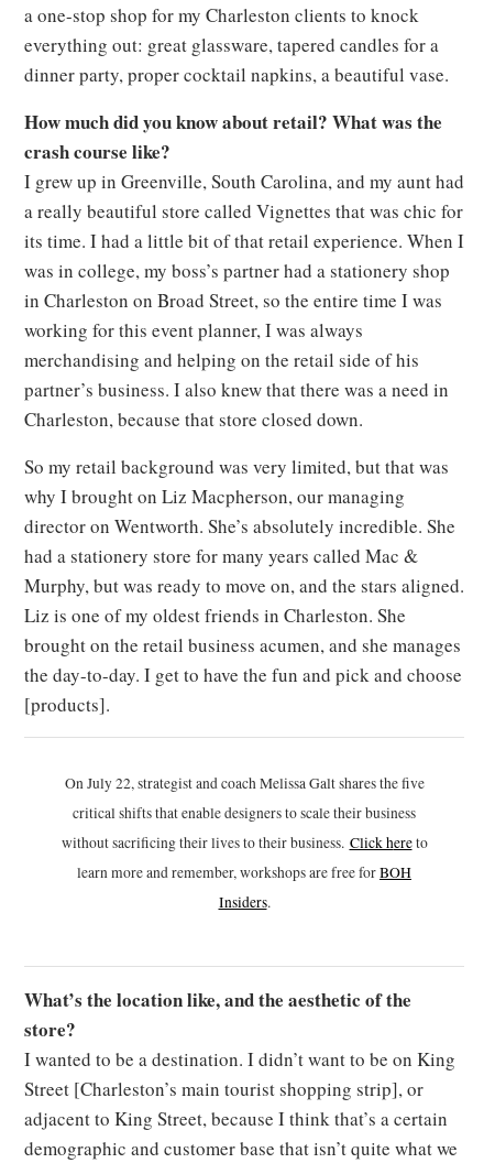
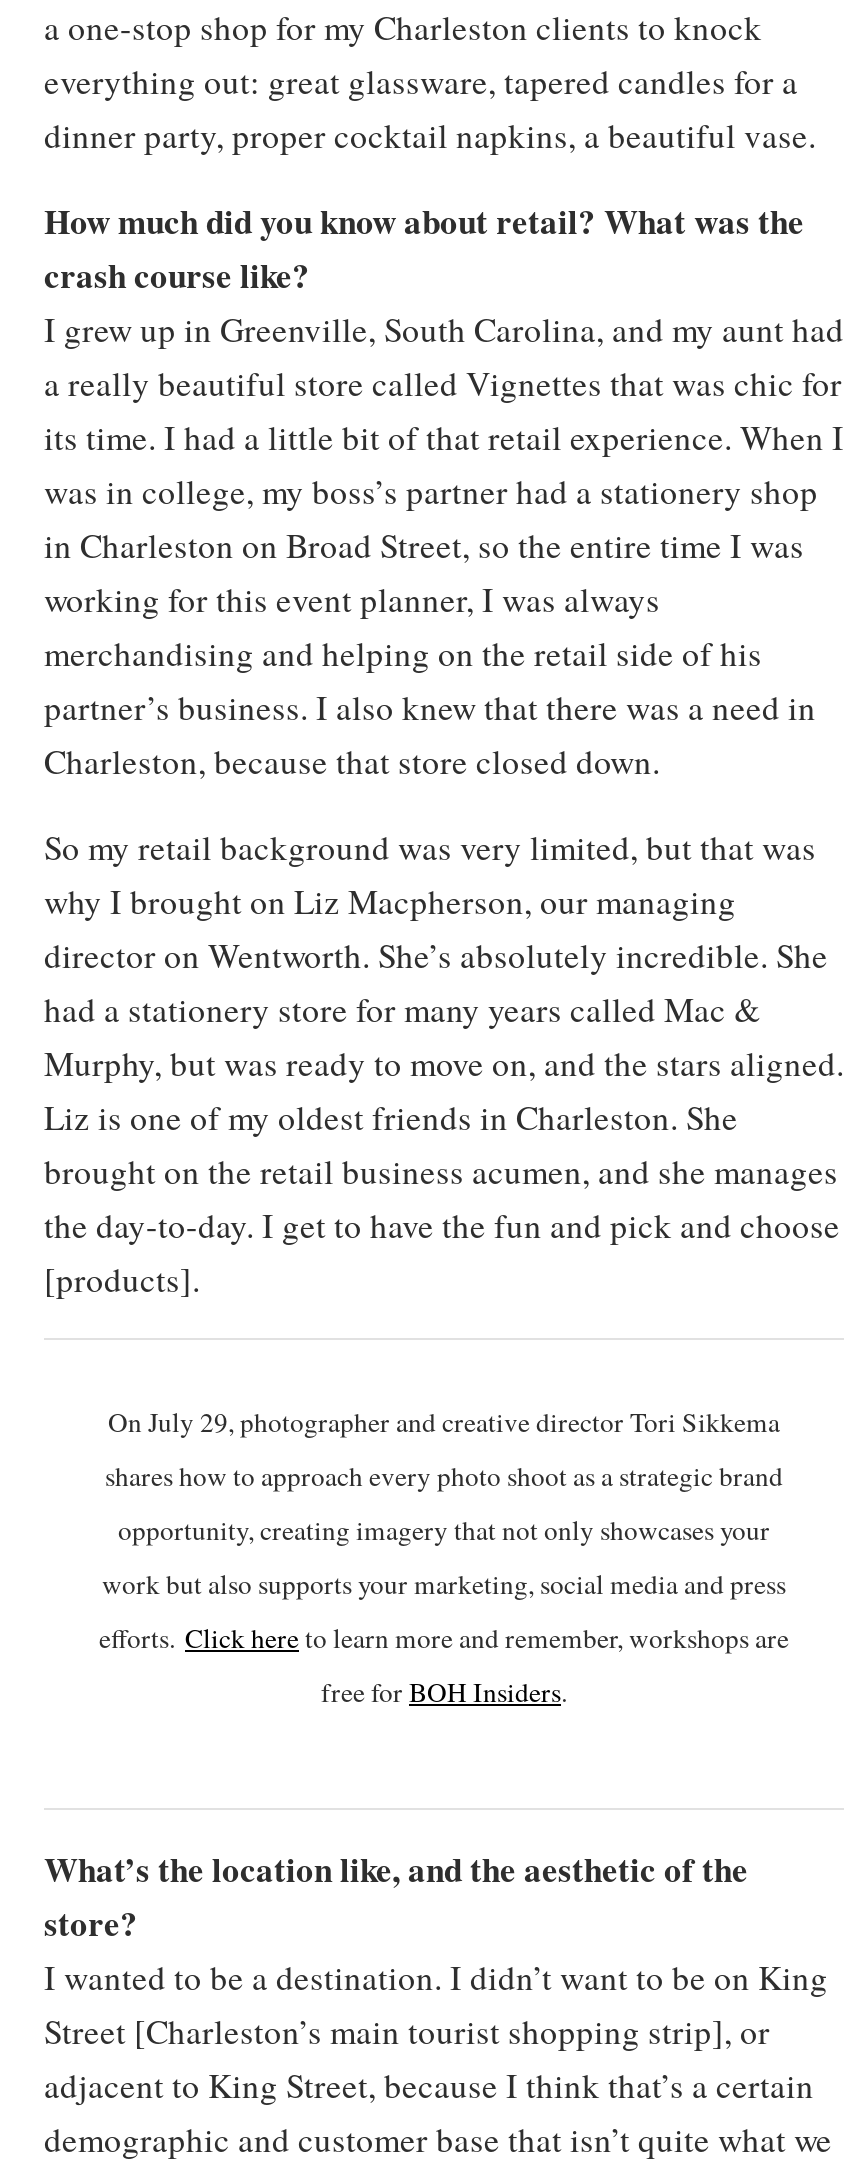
[61,773,427,912] On July 22, strategist and coach Melissa Galt shares the five | critical shifts that enable designers to scale their business | without sacrificing their lives to their business. Click here to | learn more and remember, workshops are free for BOH | Insiders. -> [99,1404,789,1710] On July 29, photographer and creative director Tori Sikkema | shares how to approach every photo shoot as a strategic brand | opportunity, creating imagery that not only showcases your | work but also supports your marketing, social media and press | efforts. Click here to learn more and remember, workshops are | free for BOH Insiders.

